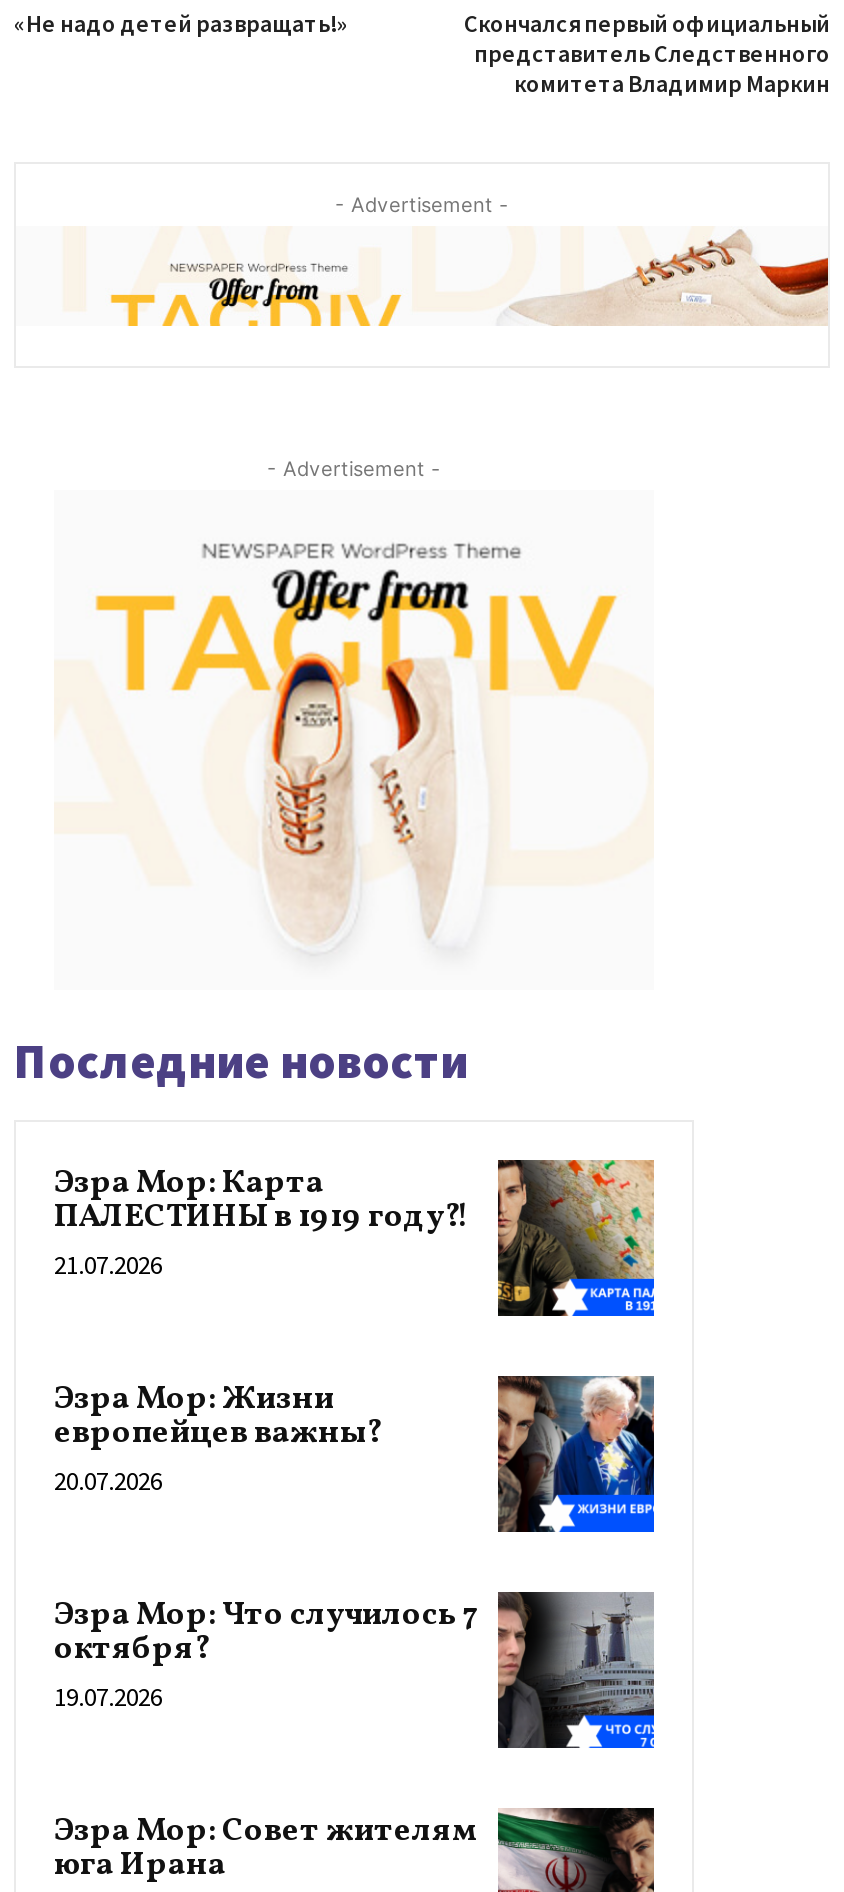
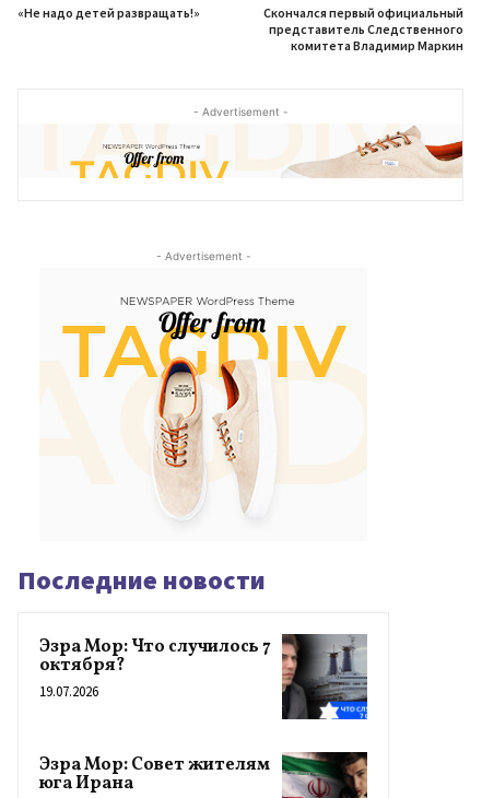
[54,1158,656,1498] [image] | Эзра Мор: Карта | ПАЛЕСТИНЫ в 1919 году?! | 21.07.2026 | Эзра Мор: Жизни | европейцев важны? | 20.07.2026 -> none
[496,1374,656,1534] [image] -> none

